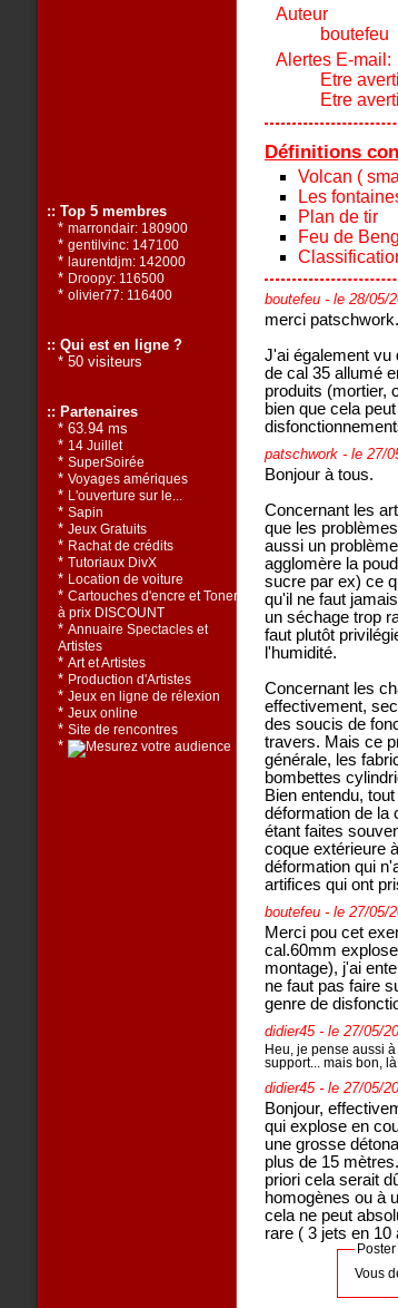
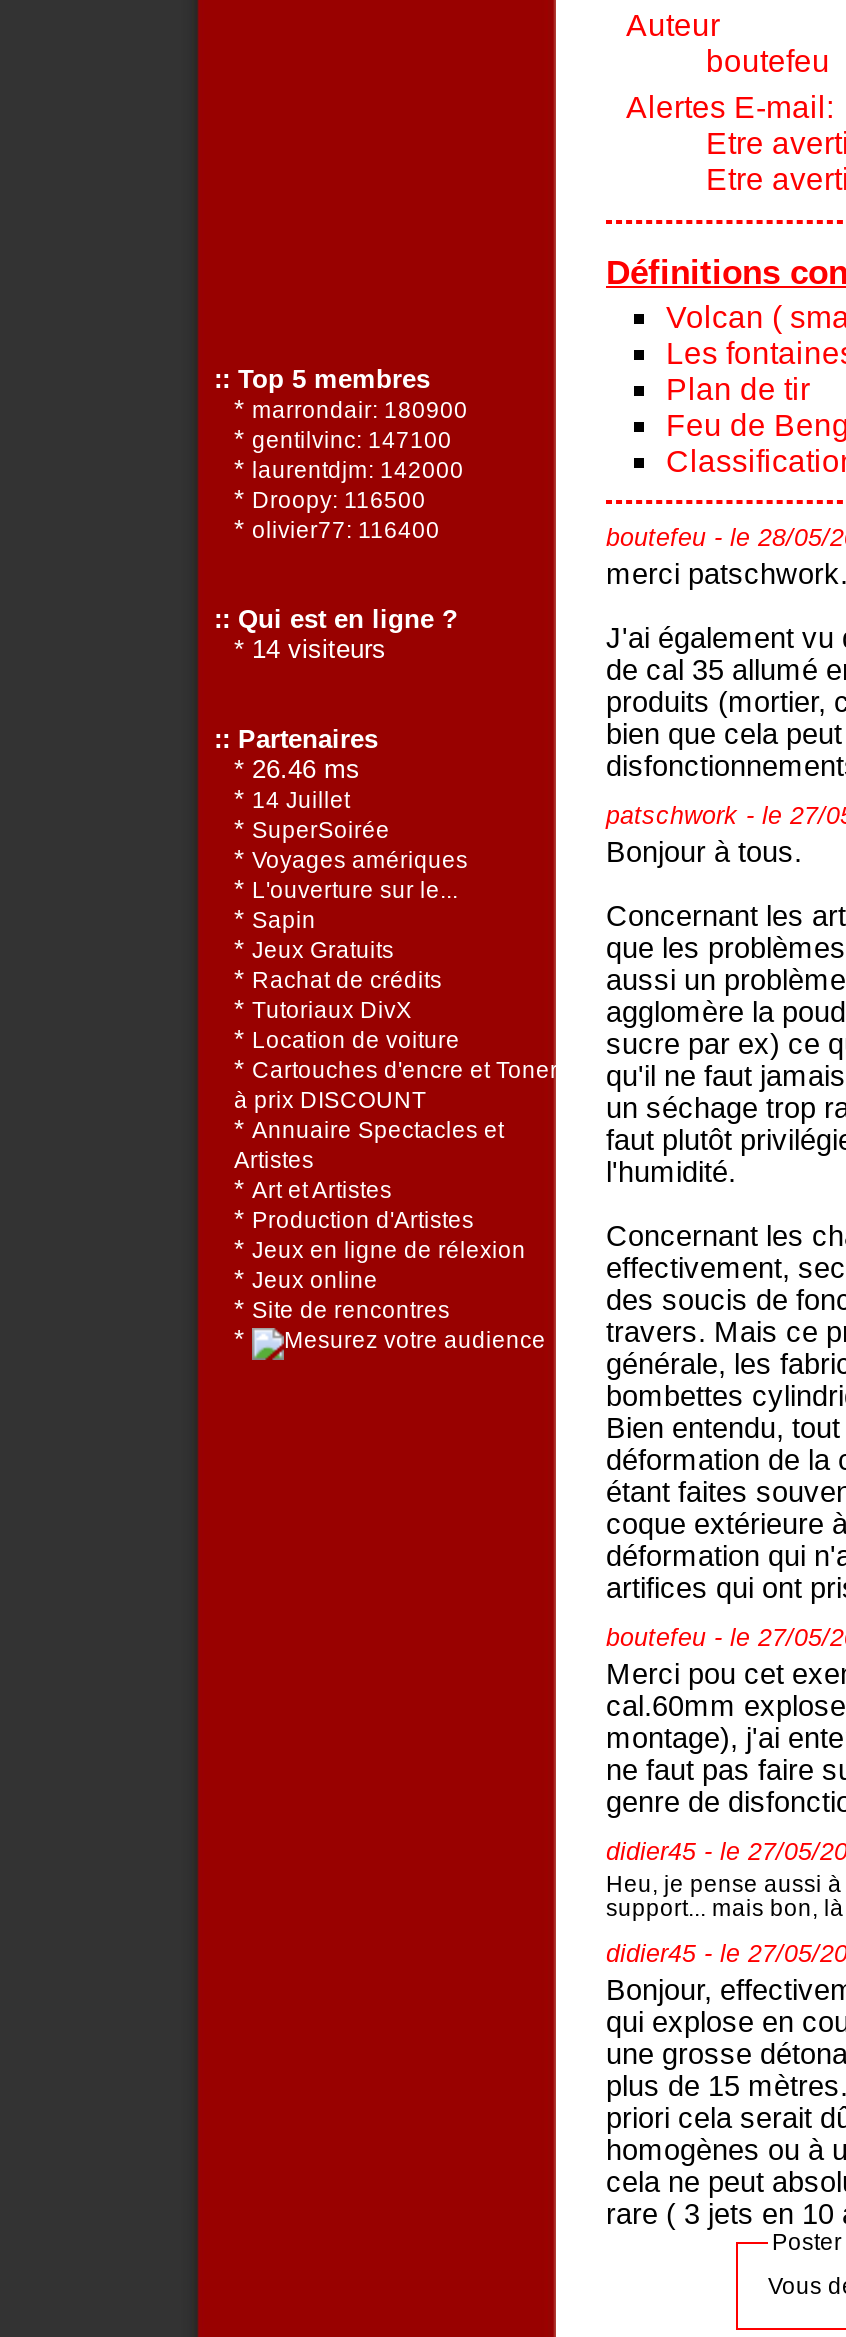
[58,354,142,370] * 50 visiteurs -> [234,635,386,665] * 14 visiteurs
[58,420,128,437] * 63.94 ms -> [234,755,360,785] * 26.46 ms

